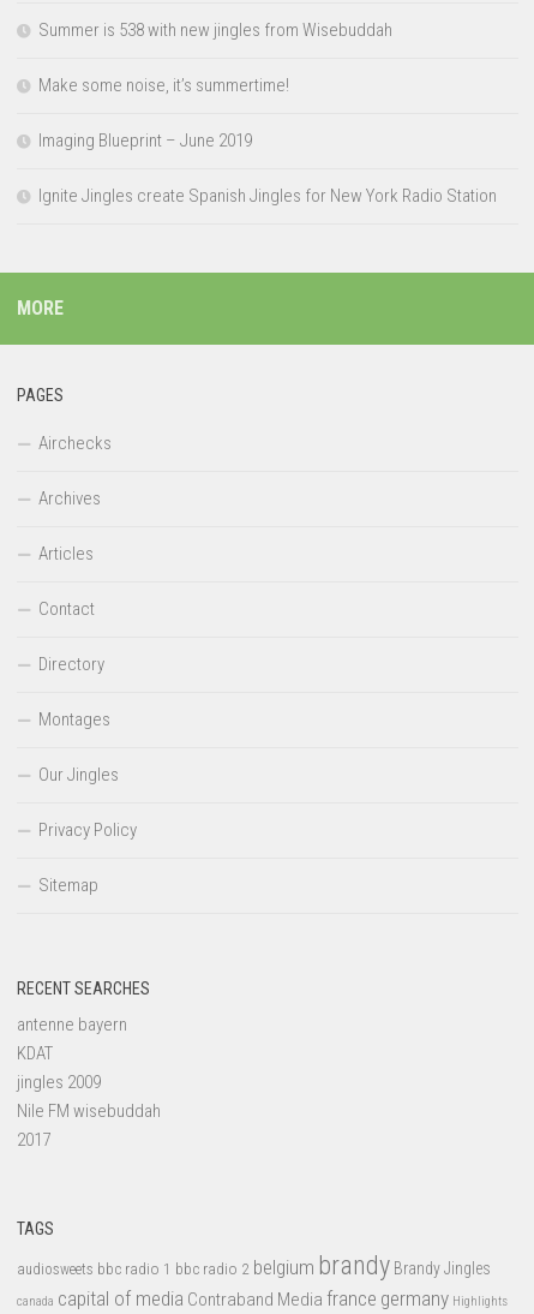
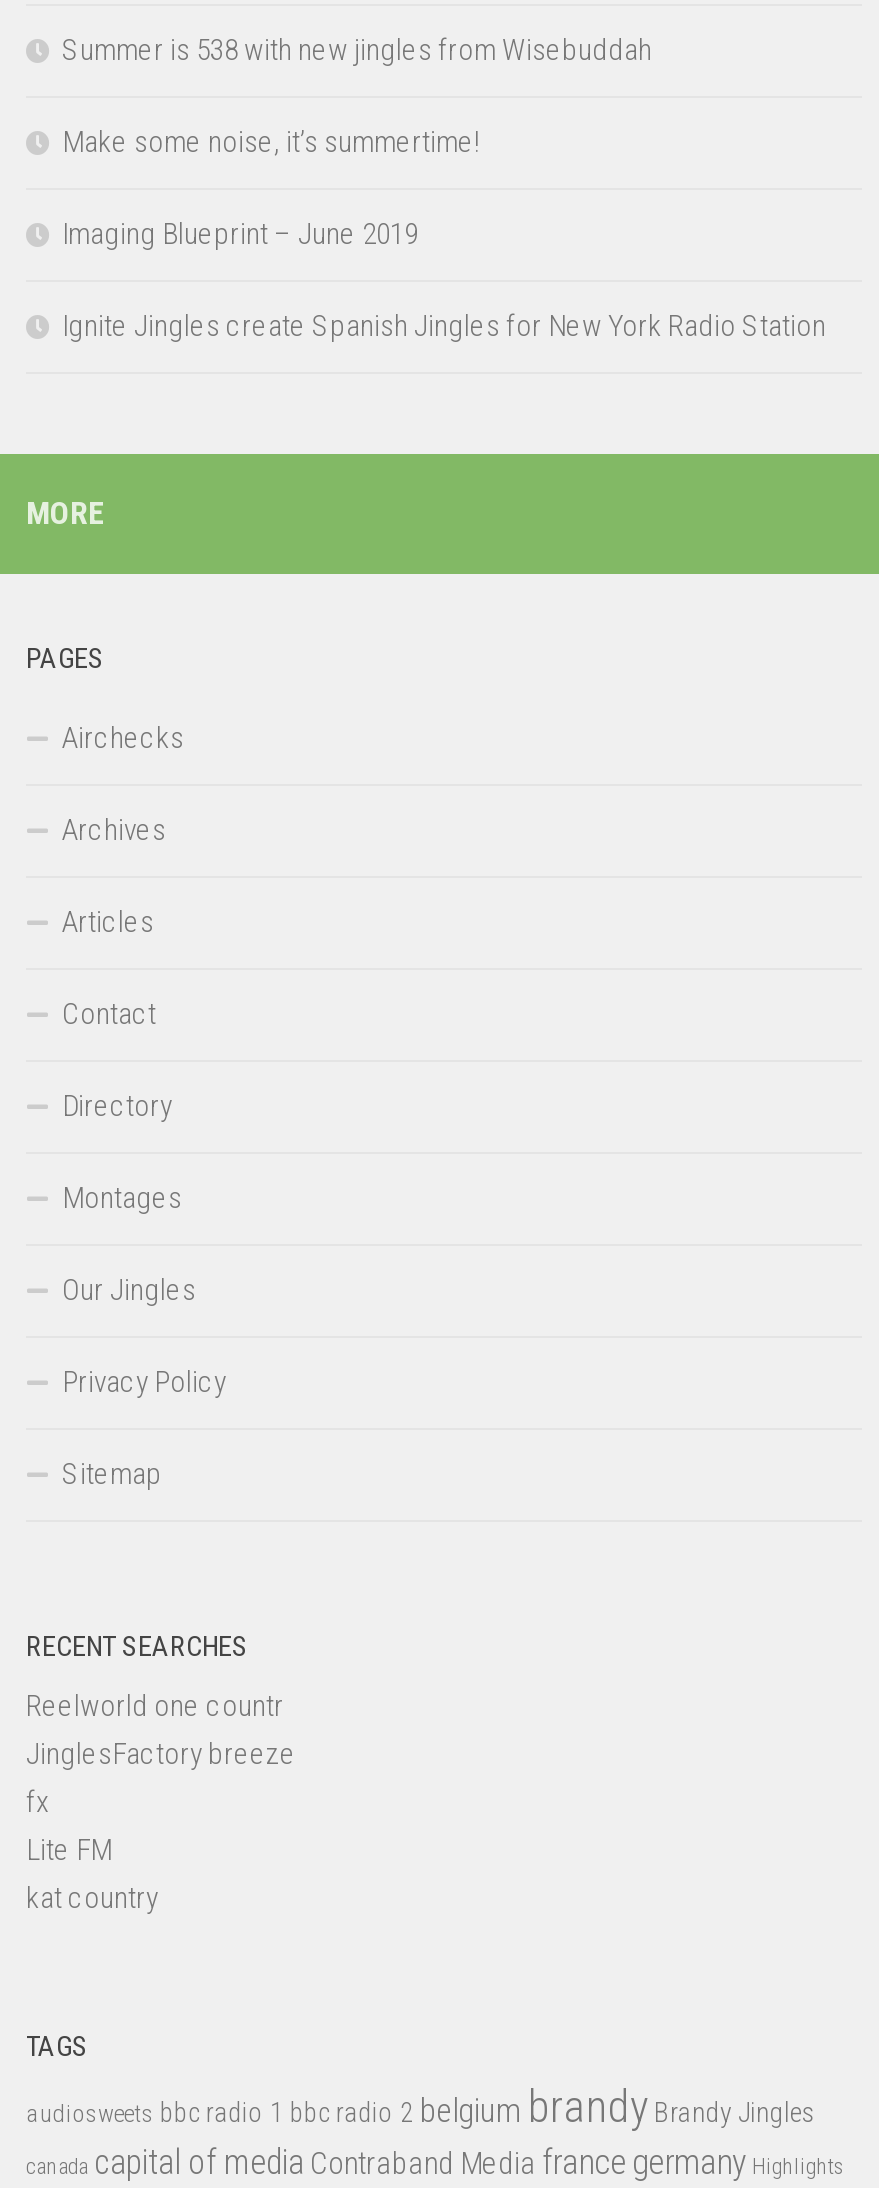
[17,1014,161,1151] antenne bayern | KDAT | jingles 2009 | Nile FM wisebuddah | 2017 -> [26,1688,296,1916] Reelworld one countr | JinglesFactory breeze | fx | Lite FM | kat country

